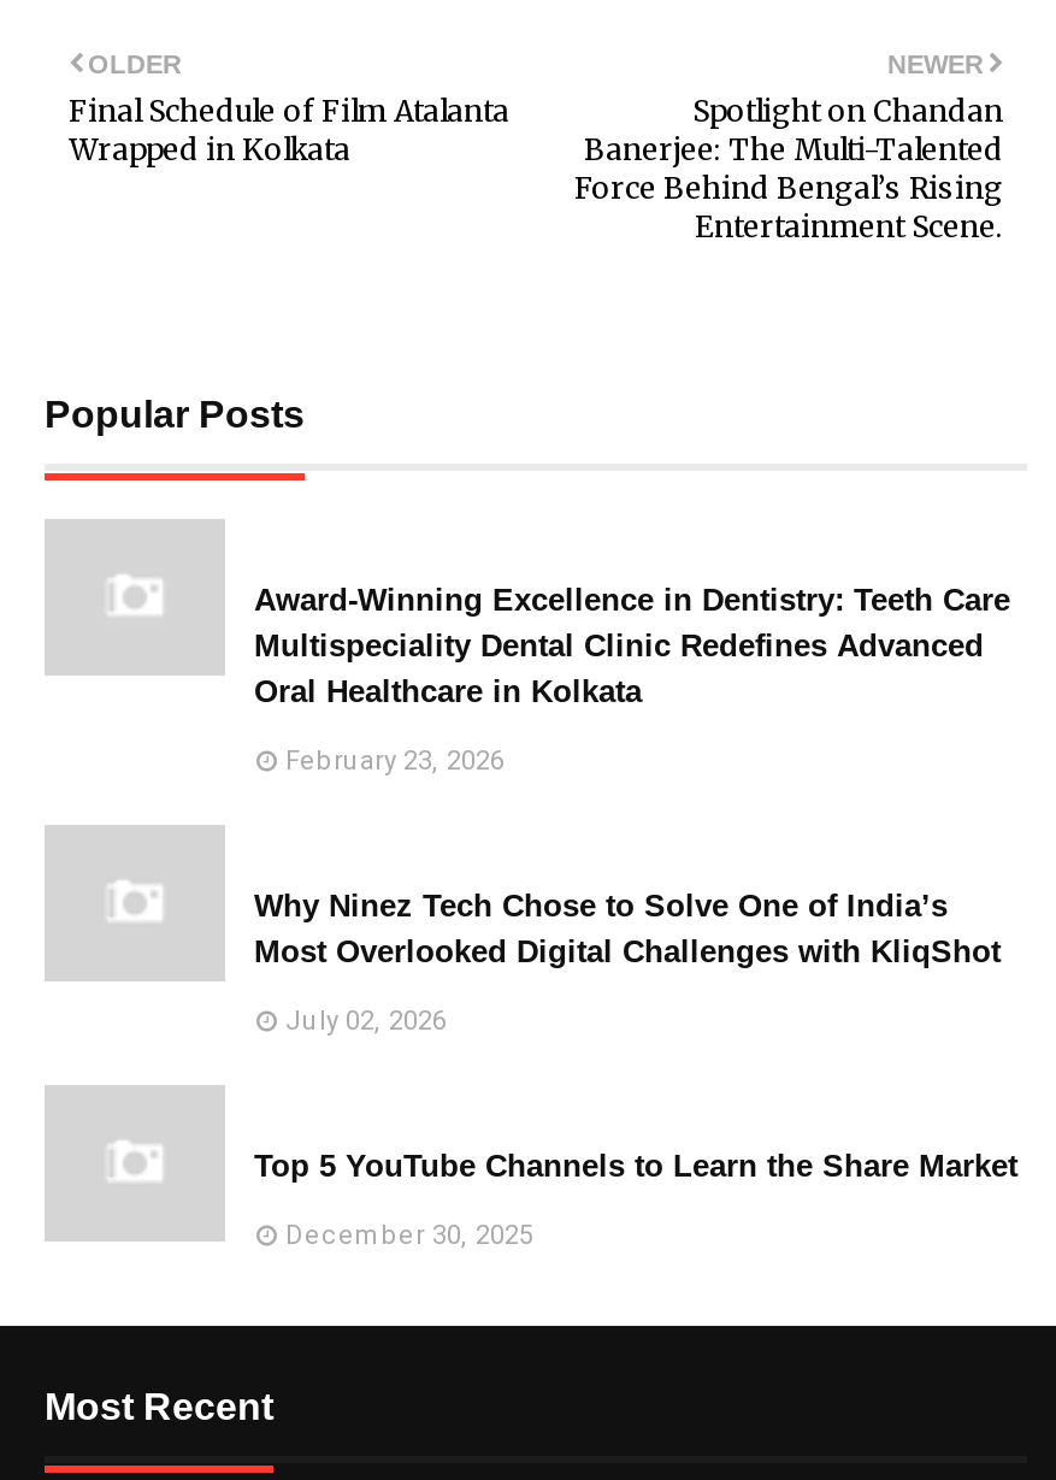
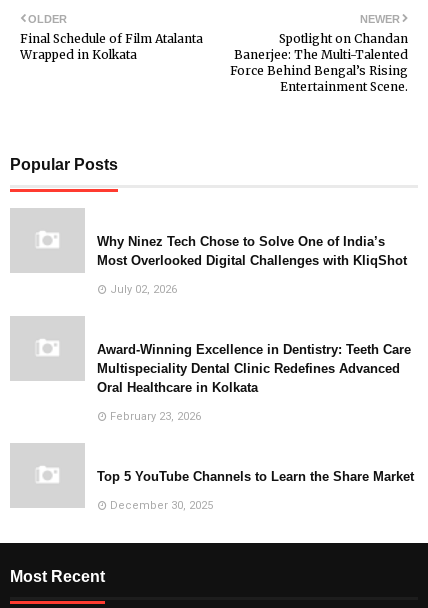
moved [254,582,1010,777] -> [97,342,411,423]: Award-Winning Excellence in Dentistry: Teeth Care | Multispeciality Dental Clinic Redefines Advanced | Oral Healthcare in Kolkata | February 23, 2026
moved [254,888,1001,1038] -> [97,234,407,296]: Why Ninez Tech Chose to Solve One of India’s | Most Overlooked Digital Challenges with KliqShot | July 02, 2026

